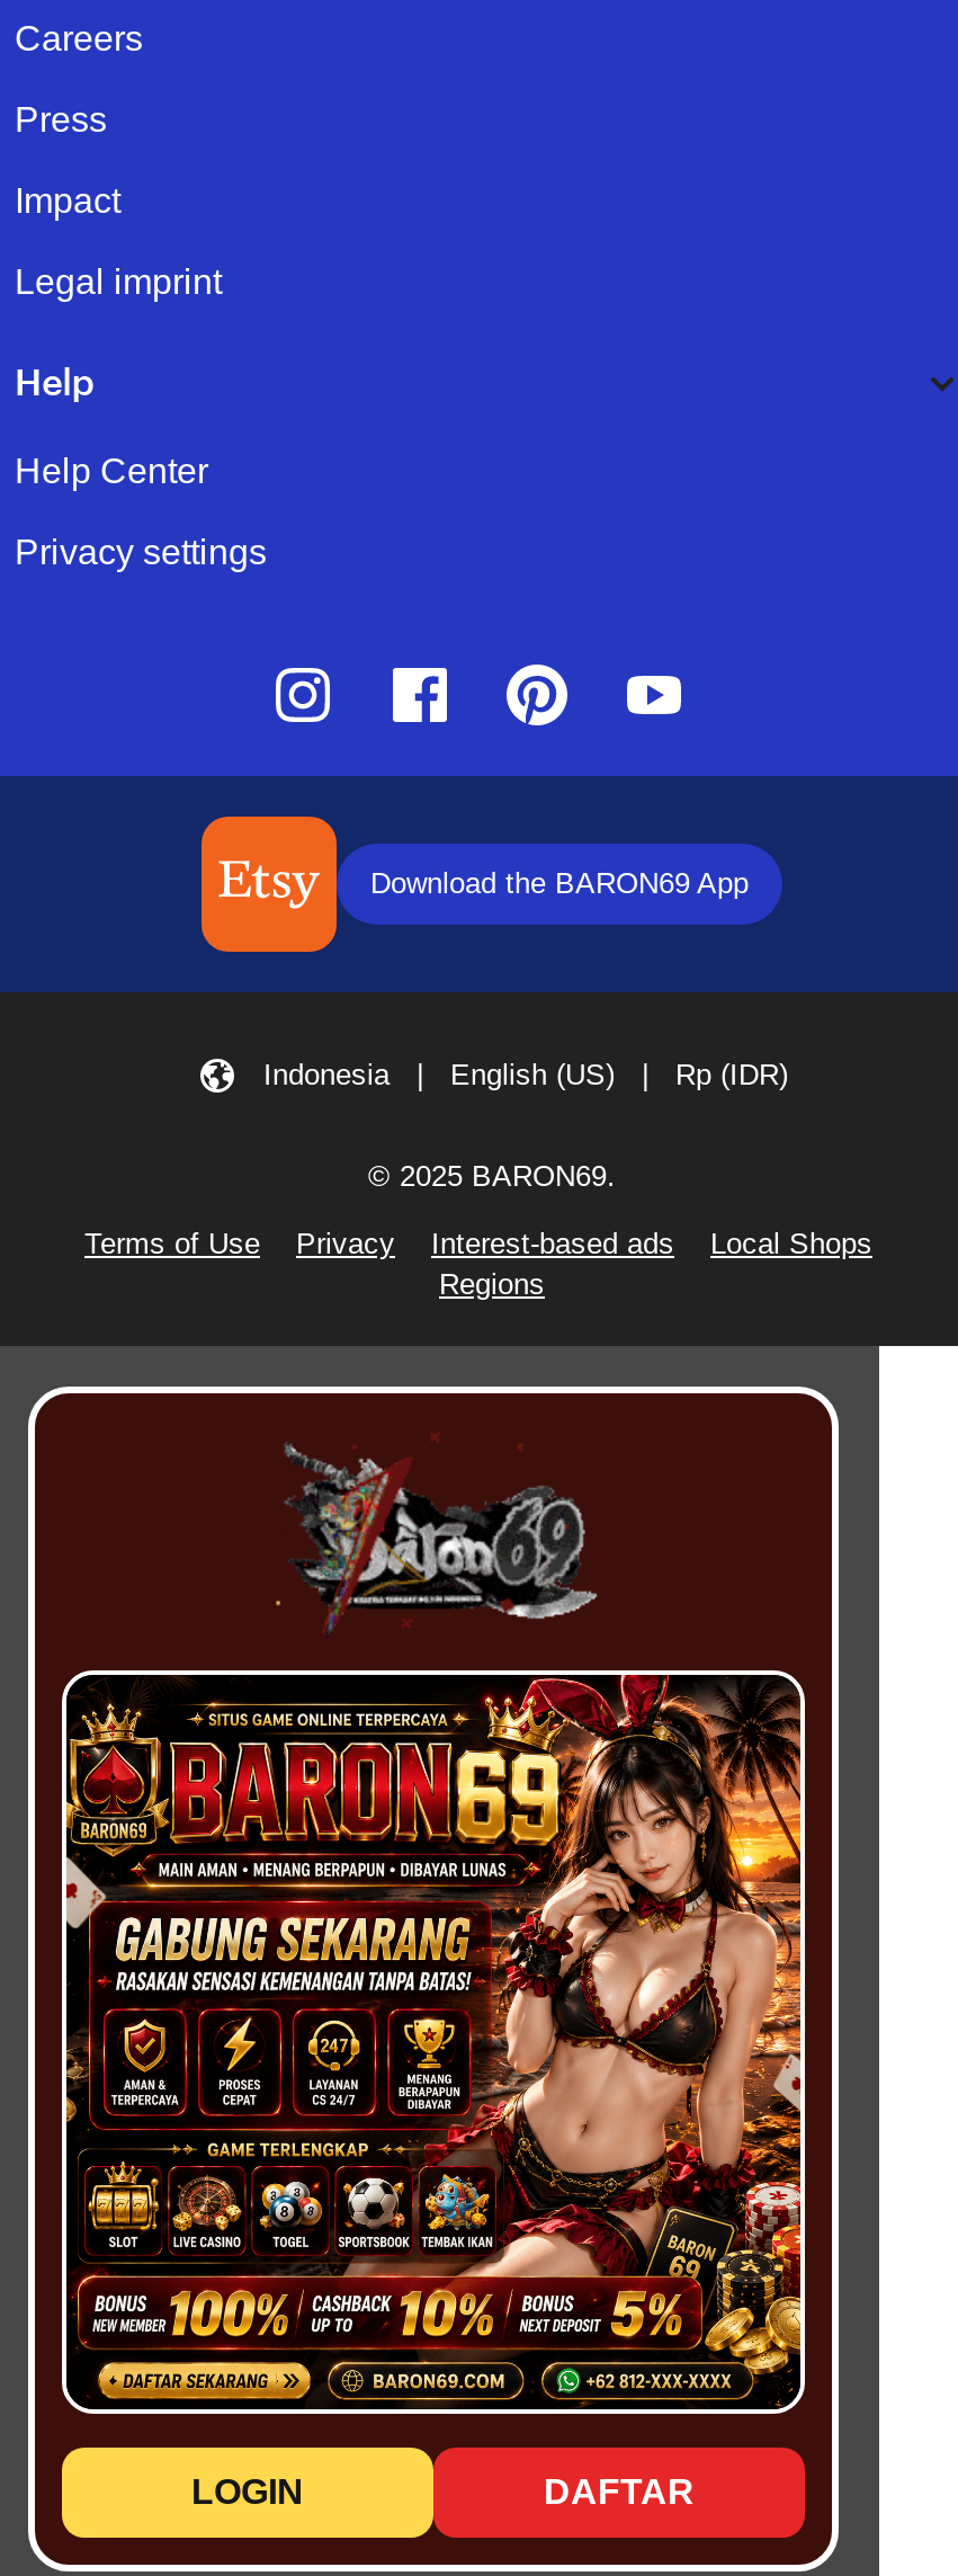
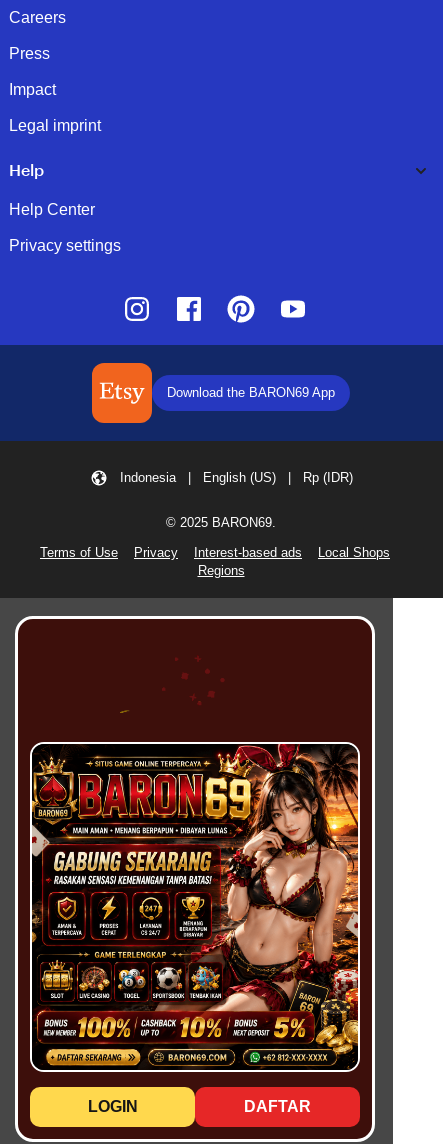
[285,1443,598,1630] [image] -> none

